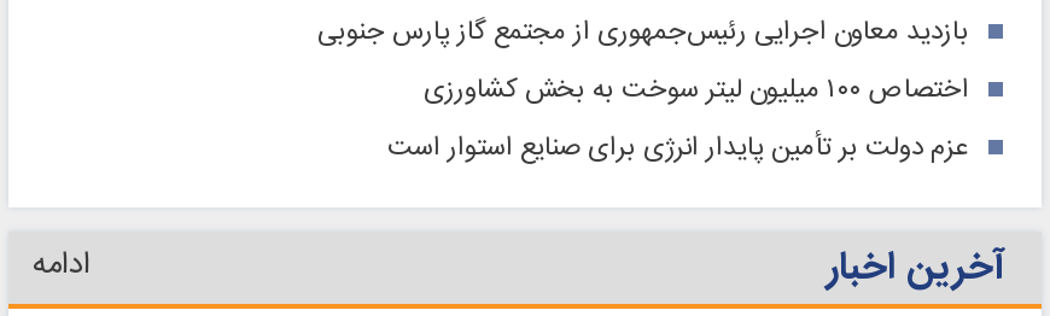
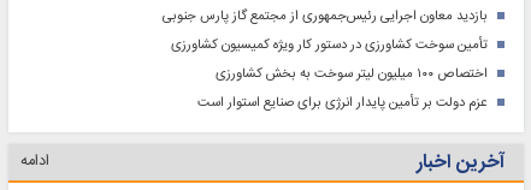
none -> [171,33,488,56] تأمین سوخت کشاورزی در دستور کار ویژه کمیسیون کشاورزی

